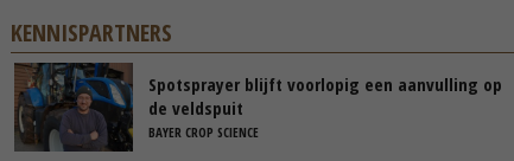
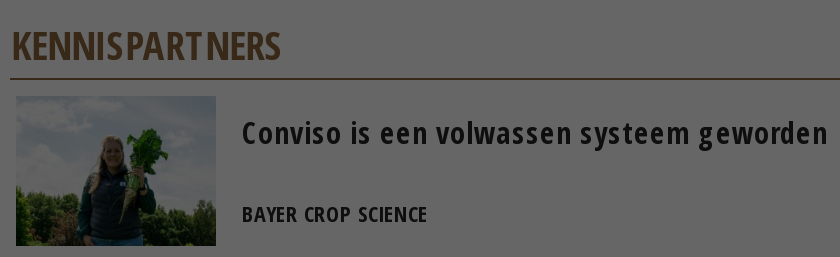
[13,62,502,153] [image] | Spotsprayer blijft voorlopig een aanvulling op | de veldspuit -> [14,96,828,248] [image] | Conviso is een volwassen systeem geworden

